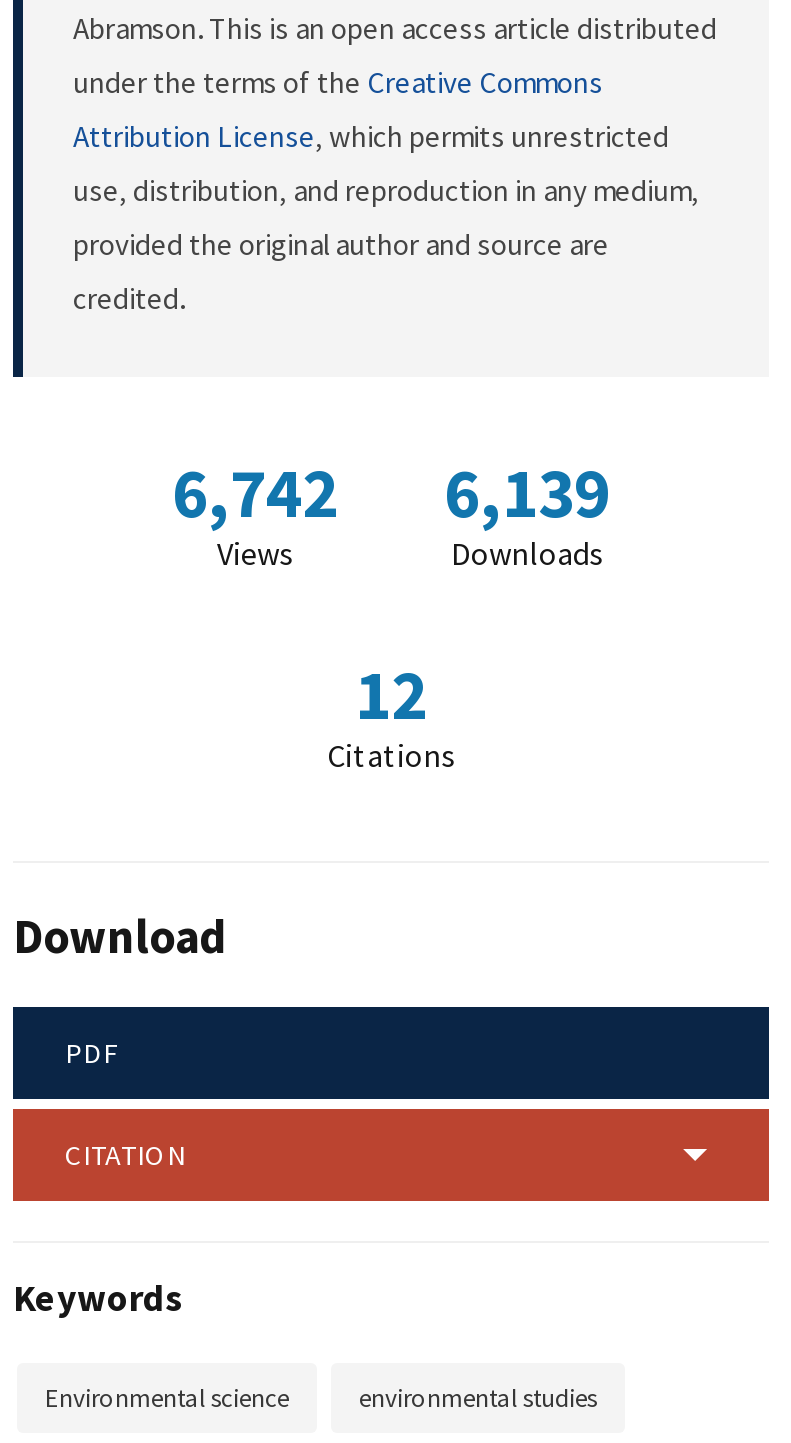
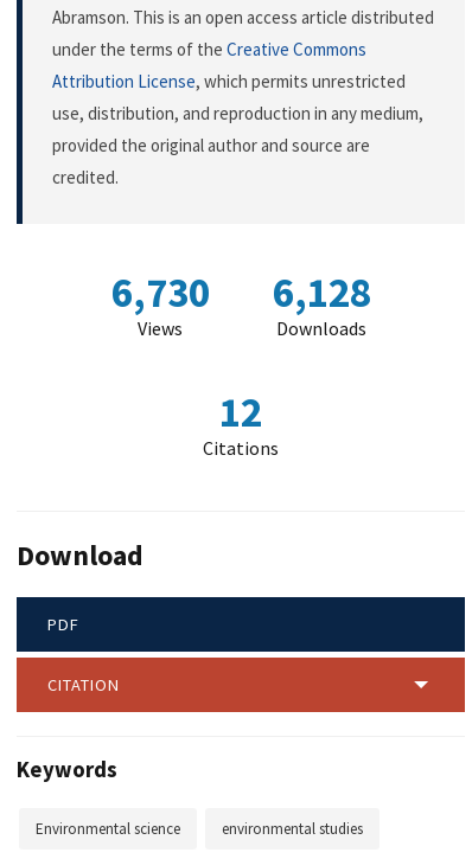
[172,450,338,538] 6,742 -> [111,267,209,319] 6,730
[444,450,610,538] 6,139 -> [272,267,371,319] 6,128

